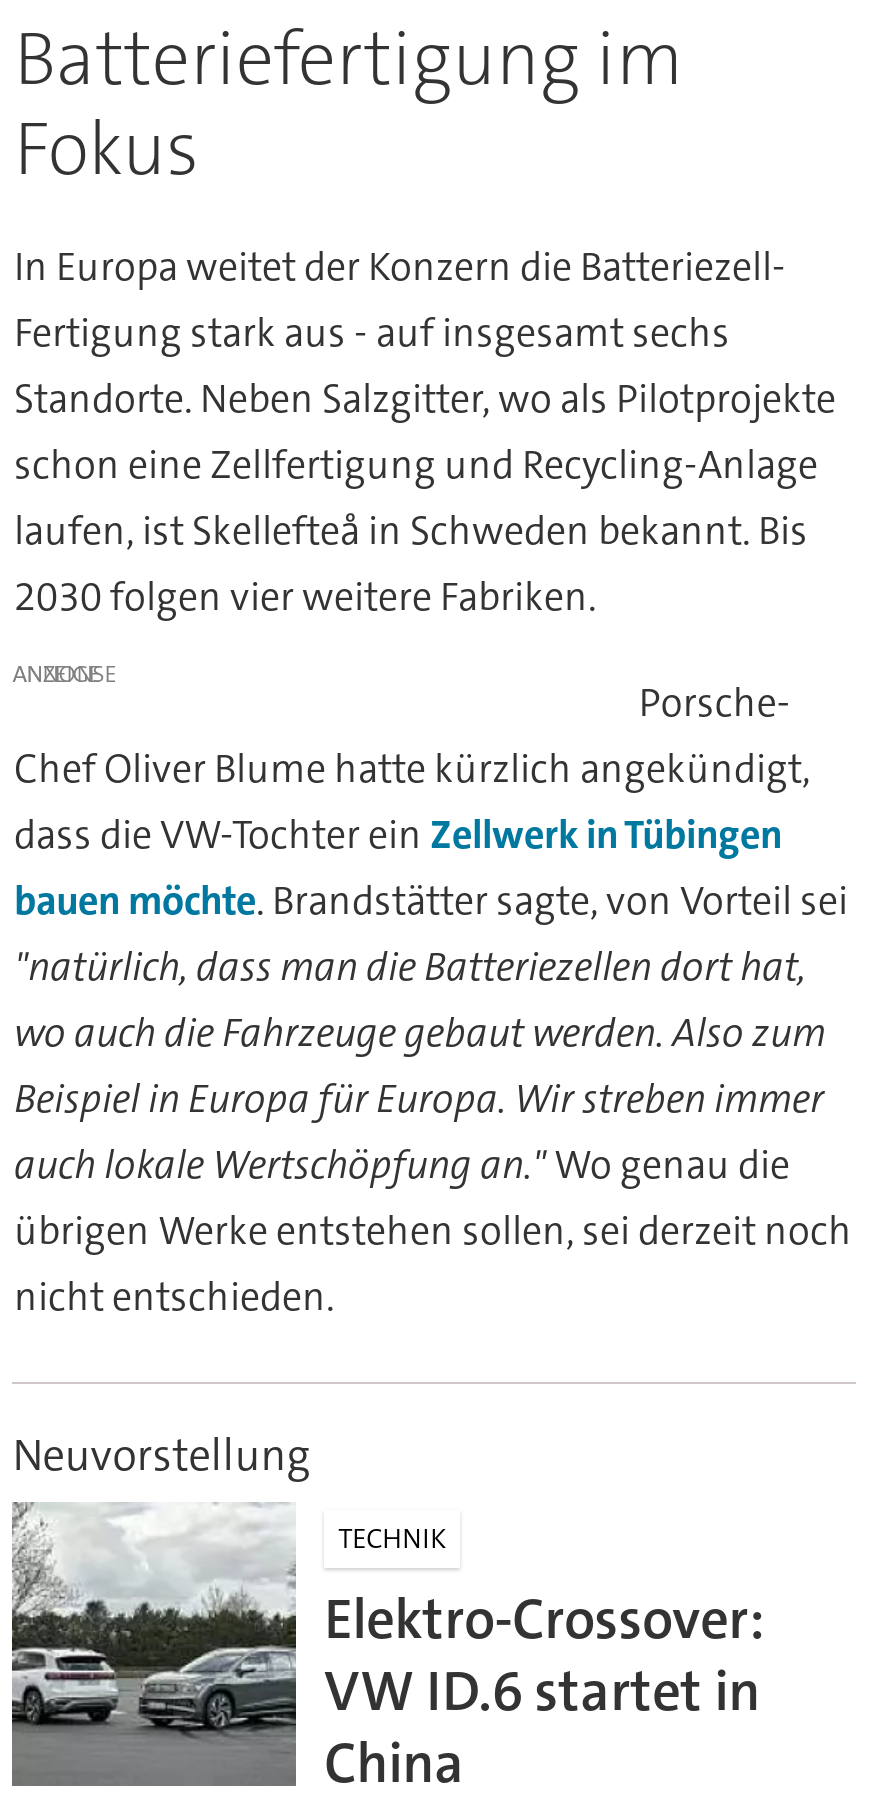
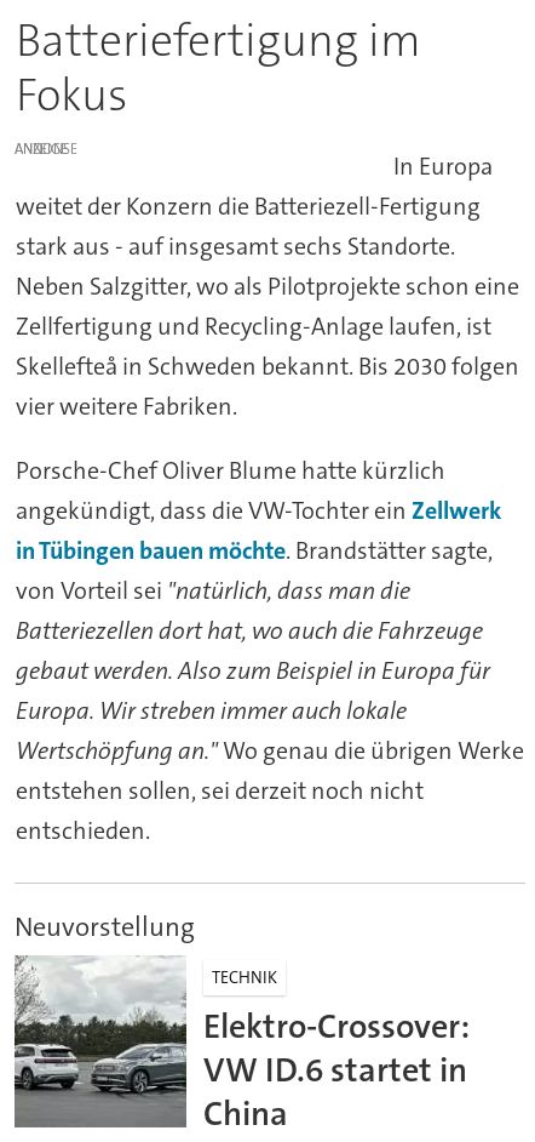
[14,240,836,622] In Europa weitet der Konzern die Batteriezell- | Fertigung stark aus - auf insgesamt sechs | Standorte. Neben Salzgitter, wo als Pilotprojekte | schon eine Zellfertigung und Recycling-Anlage | laufen, ist Skellefteå in Schweden bekannt. Bis | 2030 folgen vier weitere Fabriken. -> none
moved [12,658,100,690] -> [15,140,68,159]: ANZEIGE
[14,676,852,1322] Porsche- | Chef Oliver Blume hatte kürzlich angekündigt, | dass die VW-Tochter ein Zellwerk in Tübingen | bauen möchte. Brandstätter sagte, von Vorteil sei | "natürlich, dass man die Batteriezellen dort hat, | wo auch die Fahrzeuge gebaut werden. Also zum | Beispiel in Europa für Europa. Wir streben immer | auch lokale Wertschöpfung an."Wo genau die | übrigen Werke entstehen sollen, sei derzeit noch | nicht entschieden. -> [16,151,524,846] In Europa | weitet der Konzern die Batteriezell-Fertigung | stark aus - auf insgesamt sechs Standorte. | Neben Salzgitter, wo als Pilotprojekte schon eine | Zellfertigung und Recycling-Anlage laufen, ist | Skellefteå in Schweden bekannt. Bis 2030 folgen | vier weitere Fabriken. | Porsche-Chef Oliver Blume hatte kürzlich | angekündigt, dass die VW-Tochter ein Zellwerk | in Tübingen bauen möchte. Brandstätter sagte, | von Vorteil sei "natürlich, dass man die | Batteriezellen dort hat, wo auch die Fahrzeuge | gebaut werden. Also zum Beispiel in Europa für | Europa. Wir streben immer auch lokale | Wertschöpfung an."Wo genau die übrigen Werke | entstehen sollen, sei derzeit noch nicht | entschieden.

